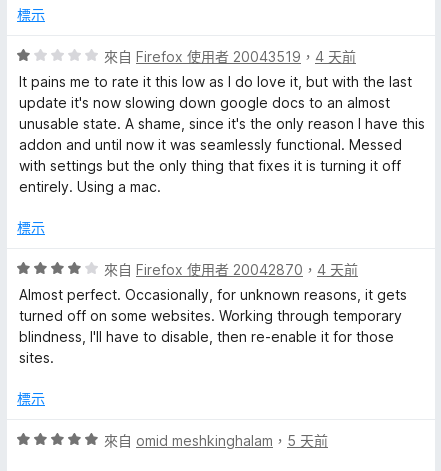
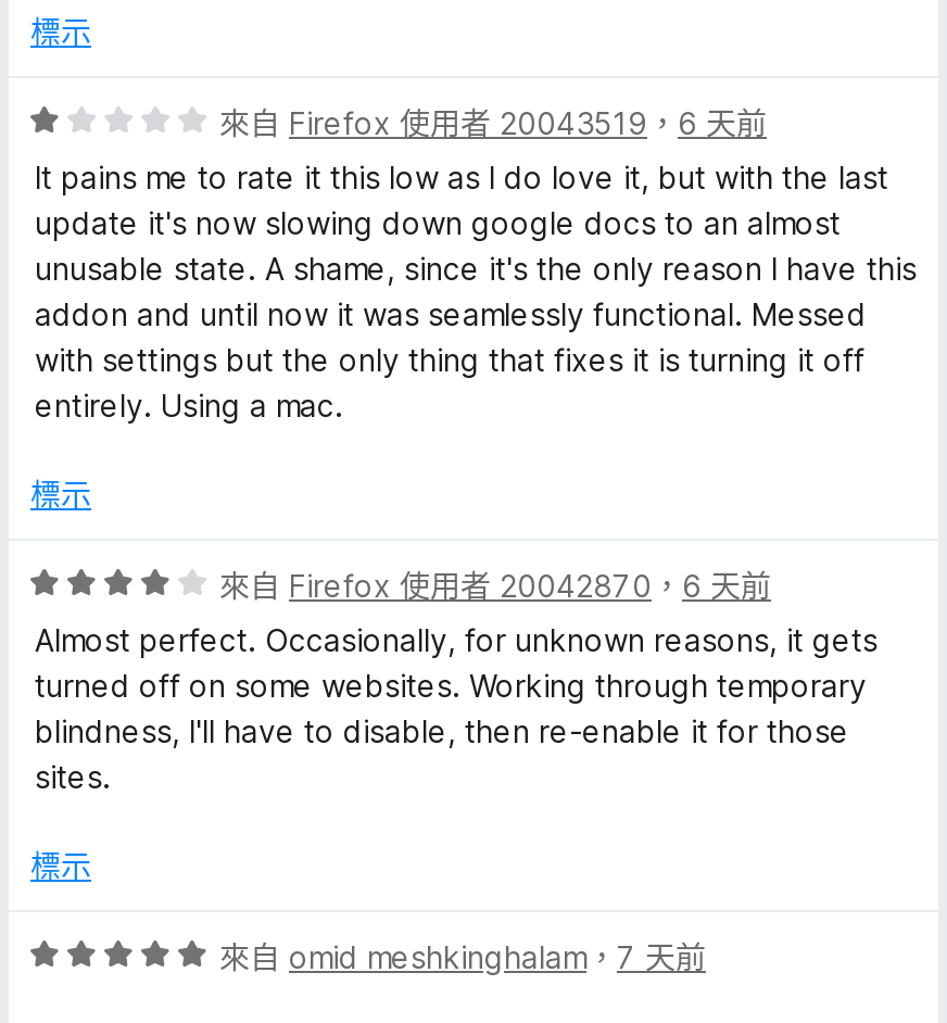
[104,48,356,65] 來自Firefox 使用者 20043519，4 天前 -> [219,104,767,141] 來自Firefox 使用者 20043519，6 天前
[104,261,358,278] 來自Firefox 使用者 20042870，4 天前 -> [219,567,771,604] 來自Firefox 使用者 20042870，6 天前
[104,432,328,449] 來自omid meshkinghalam，5 天前 -> [219,938,706,975] 來自omid meshkinghalam，7 天前

